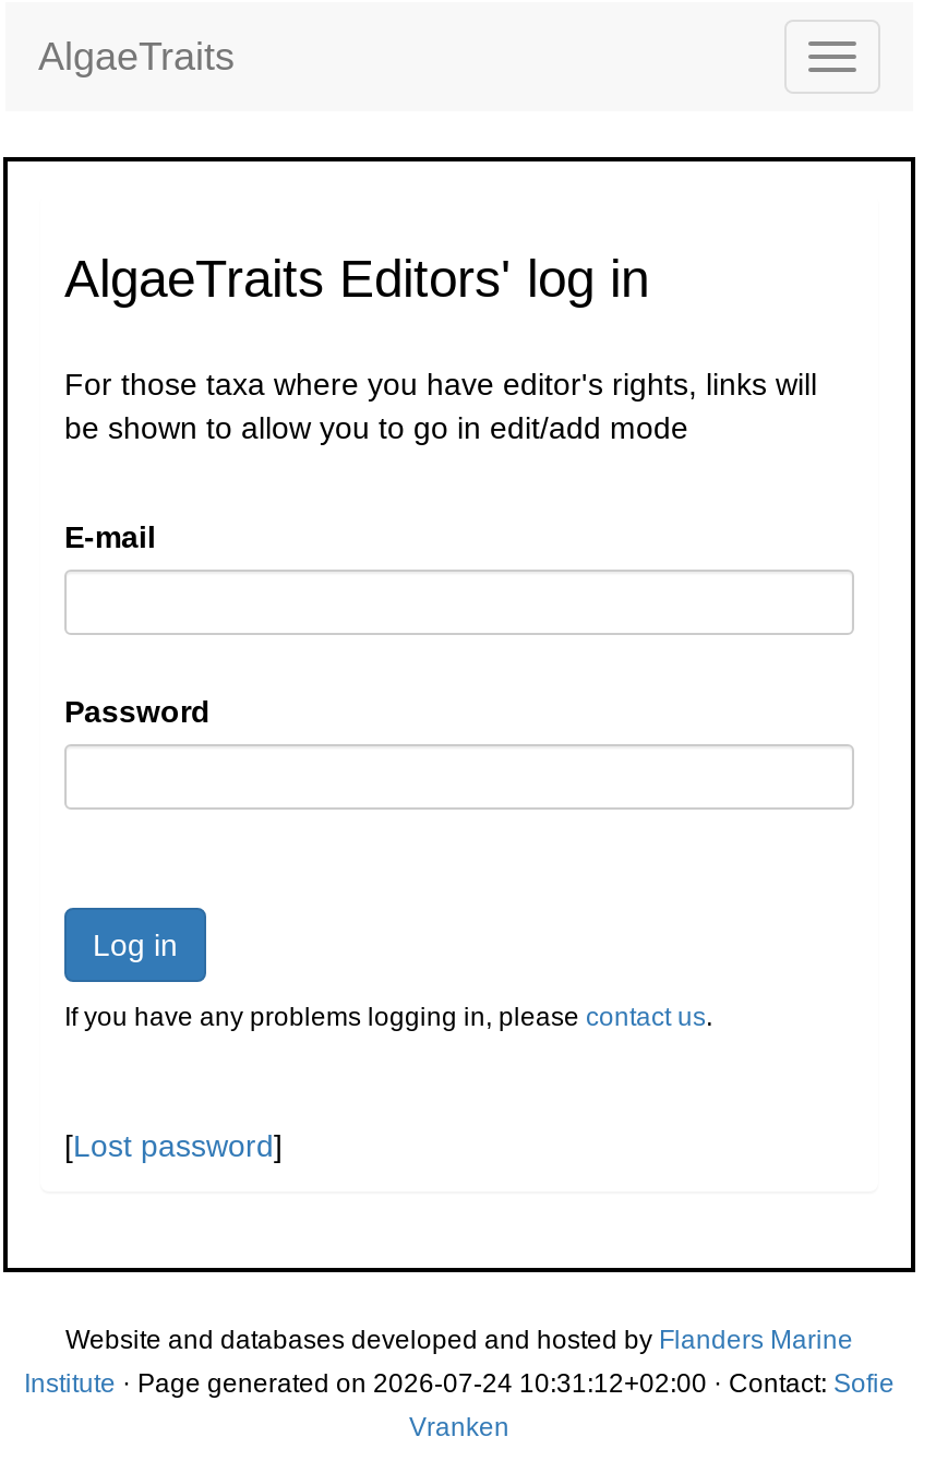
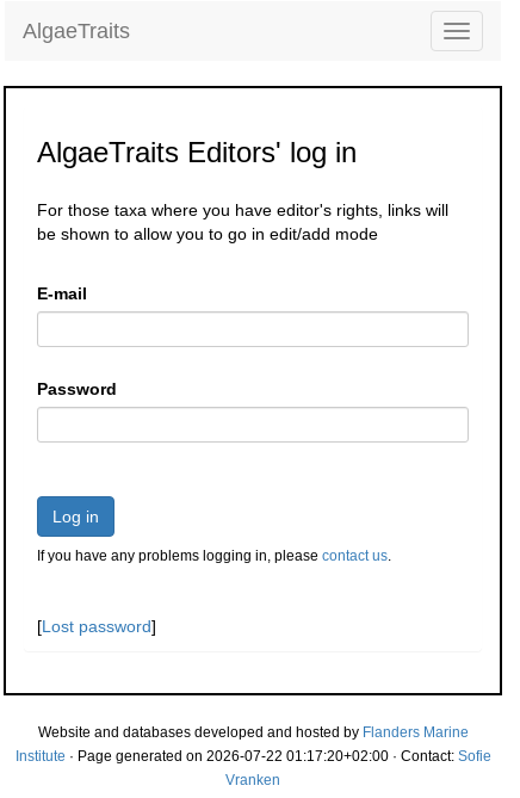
[24,1368,895,1399] Institute · Page generated on 2026-07-24 10:31:12+02:00 · Contact: Sofie -> [15,748,491,765] Institute · Page generated on 2026-07-22 01:17:20+02:00 · Contact: Sofie

